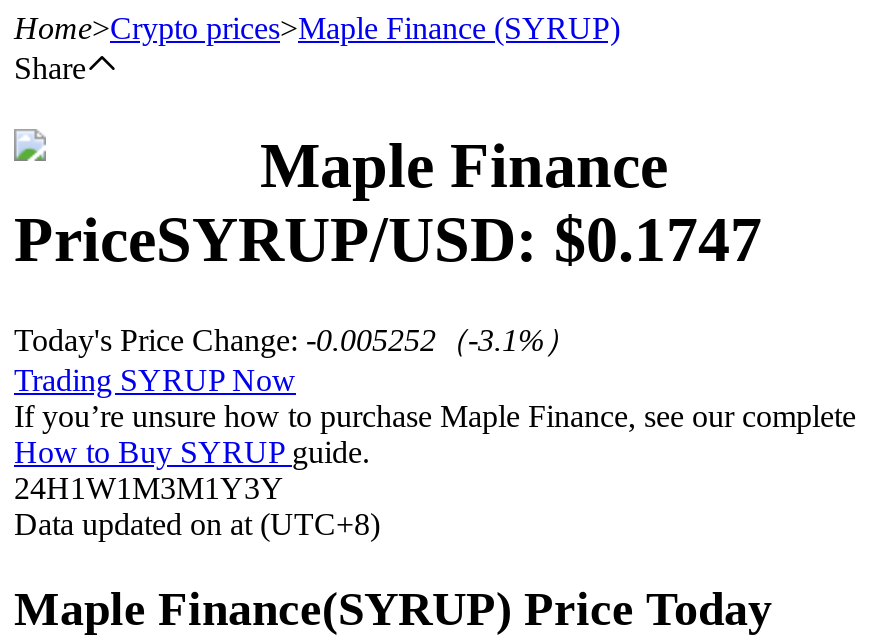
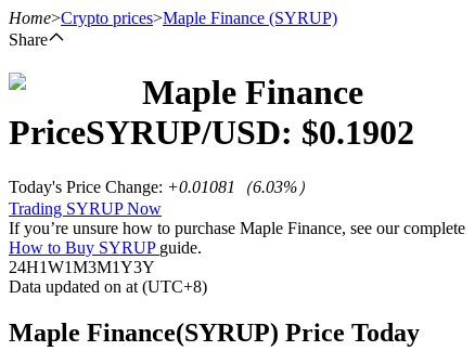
[14,204,762,276] PriceSYRUP/USD: $0.1747 -> [9,113,414,152] PriceSYRUP/USD: $0.1902
[14,323,576,357] Today's Price Change: -0.005252（-3.1%） -> [9,178,314,196] Today's Price Change: +0.01081（6.03%）

